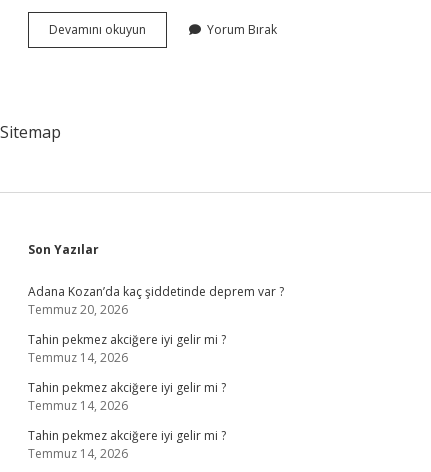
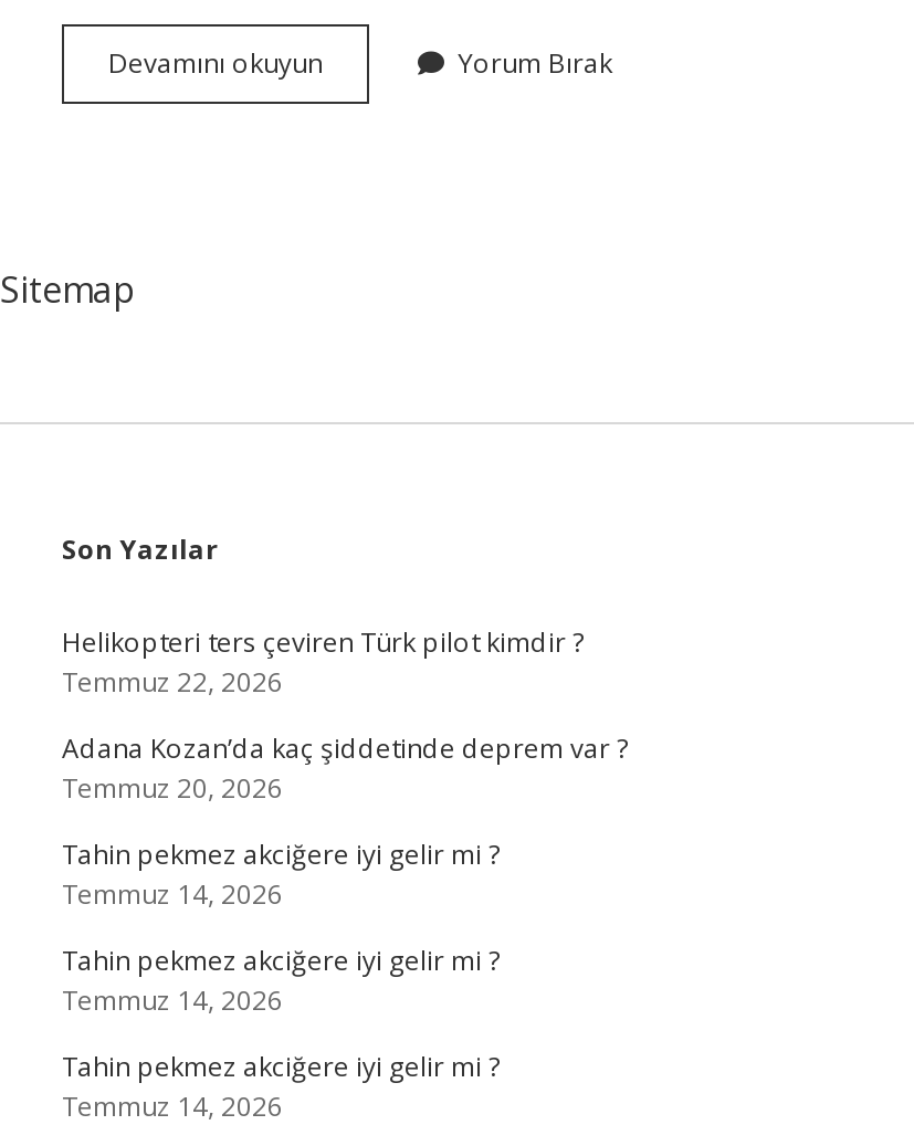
none -> [62,623,584,701] Helikopteri ters çeviren Türk pilot kimdir ? | Temmuz 22, 2026

